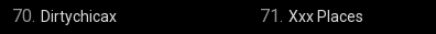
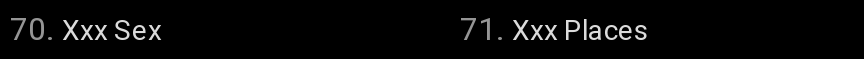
[12,5,117,26] 70. Dirtychicax -> [10,10,162,48] 70. Xxx Sex

